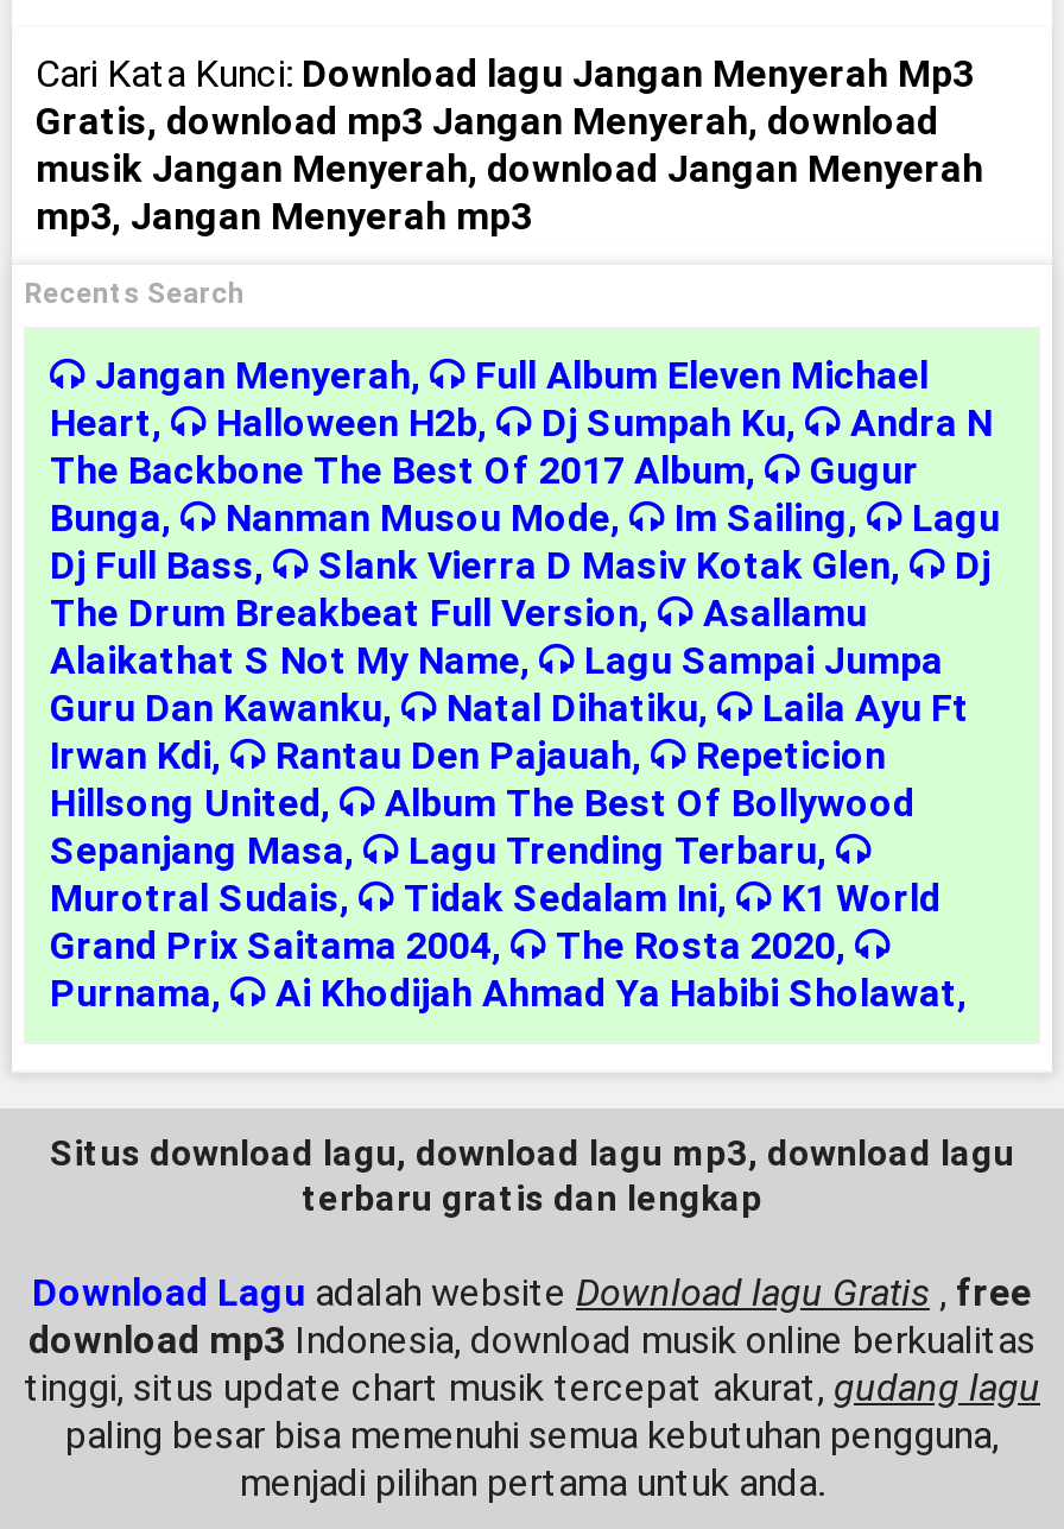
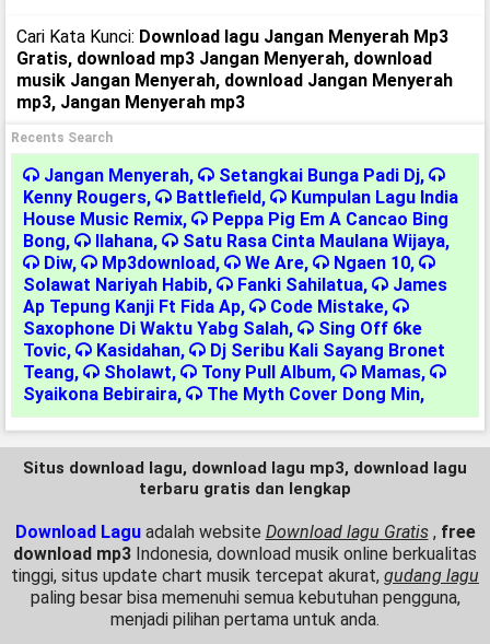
[50,353,1000,1016] Full Album Eleven Michael | Heart, | Halloween H2b, | Dj Sumpah Ku, | Andra N | The Backbone The Best Of 2017 Album, | Gugur | Bunga, | Nanman Musou Mode, | Im Sailing, | Lagu | Dj Full Bass, | Slank Vierra D Masiv Kotak Glen, | Dj | The Drum Breakbeat Full Version, | Asallamu | Alaikathat S Not My Name, | Lagu Sampai Jumpa | Guru Dan Kawanku, | Natal Dihatiku, | Laila Ayu Ft | Irwan Kdi, | Rantau Den Pajauah, | Repeticion | Hillsong United, | Album The Best Of Bollywood | Sepanjang Masa, | Lagu Trending Terbaru, | Murotral Sudais, | Tidak Sedalam Ini, | K1 World | Grand Prix Saitama 2004, | The Rosta 2020, | Purnama, | Ai Khodijah Ahmad Ya Habibi Sholawat, -> [23,165,458,405] Setangkai Bunga Padi Dj, | Kenny Rougers, | Battlefield, | Kumpulan Lagu India | House Music Remix, | Peppa Pig Em A Cancao Bing | Bong, | Ilahana, | Satu Rasa Cinta Maulana Wijaya, | Diw, | Mp3download, | We Are, | Ngaen 10, | Solawat Nariyah Habib, | Fanki Sahilatua, | James | Ap Tepung Kanji Ft Fida Ap, | Code Mistake, | Saxophone Di Waktu Yabg Salah, | Sing Off 6ke | Tovic, | Kasidahan, | Dj Seribu Kali Sayang Bronet | Teang, | Sholawt, | Tony Pull Album, | Mamas, | Syaikona Bebiraira, | The Myth Cover Dong Min,

